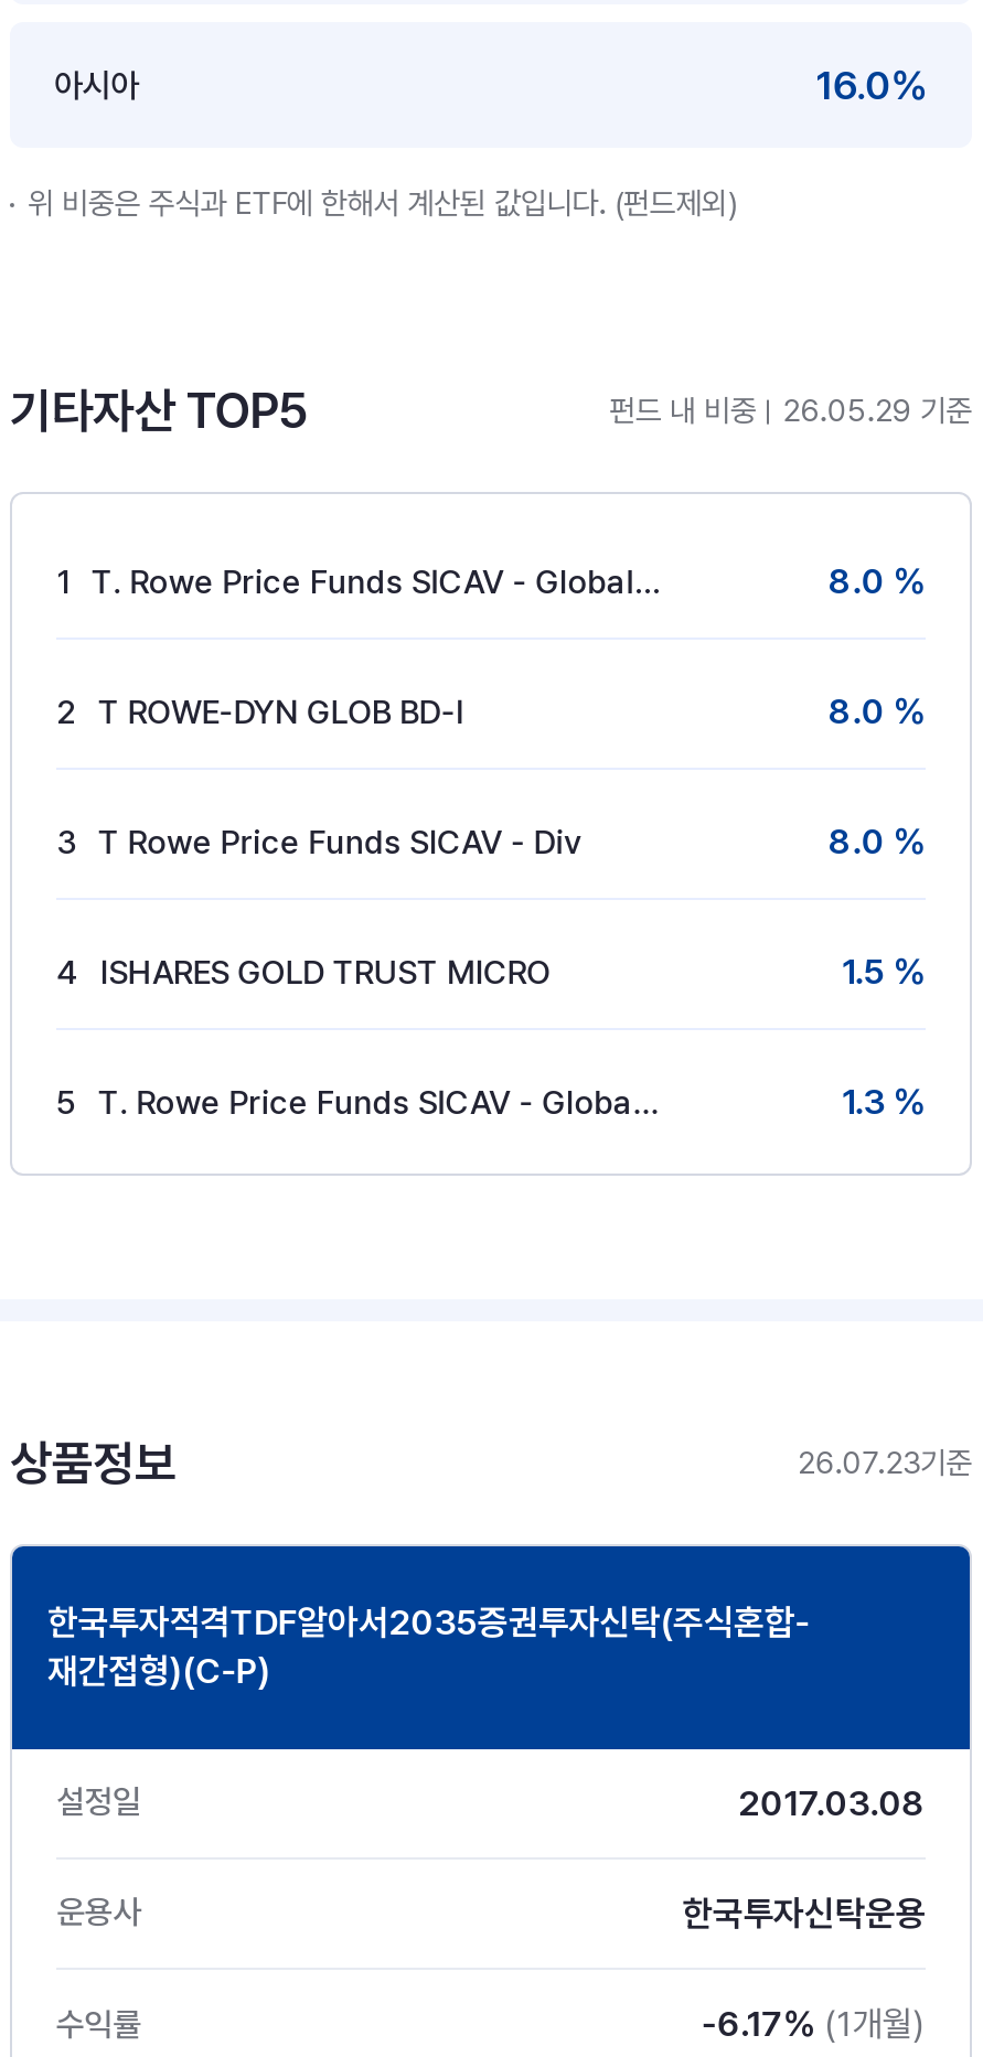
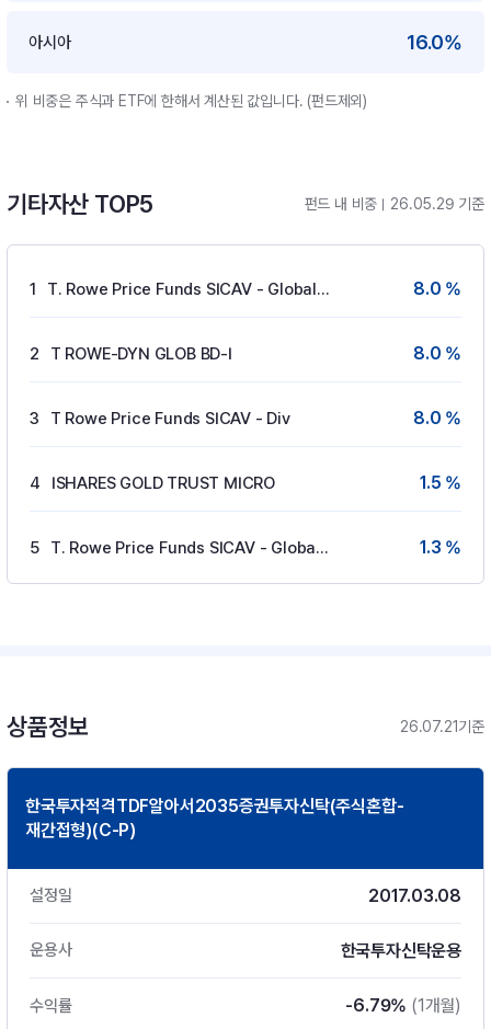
[798,1445,972,1480] 26.07.23기준 -> [400,718,484,735] 26.07.21기준
[701,2003,926,2045] -6.17% (1개월) -> [346,995,461,1016] -6.79% (1개월)

